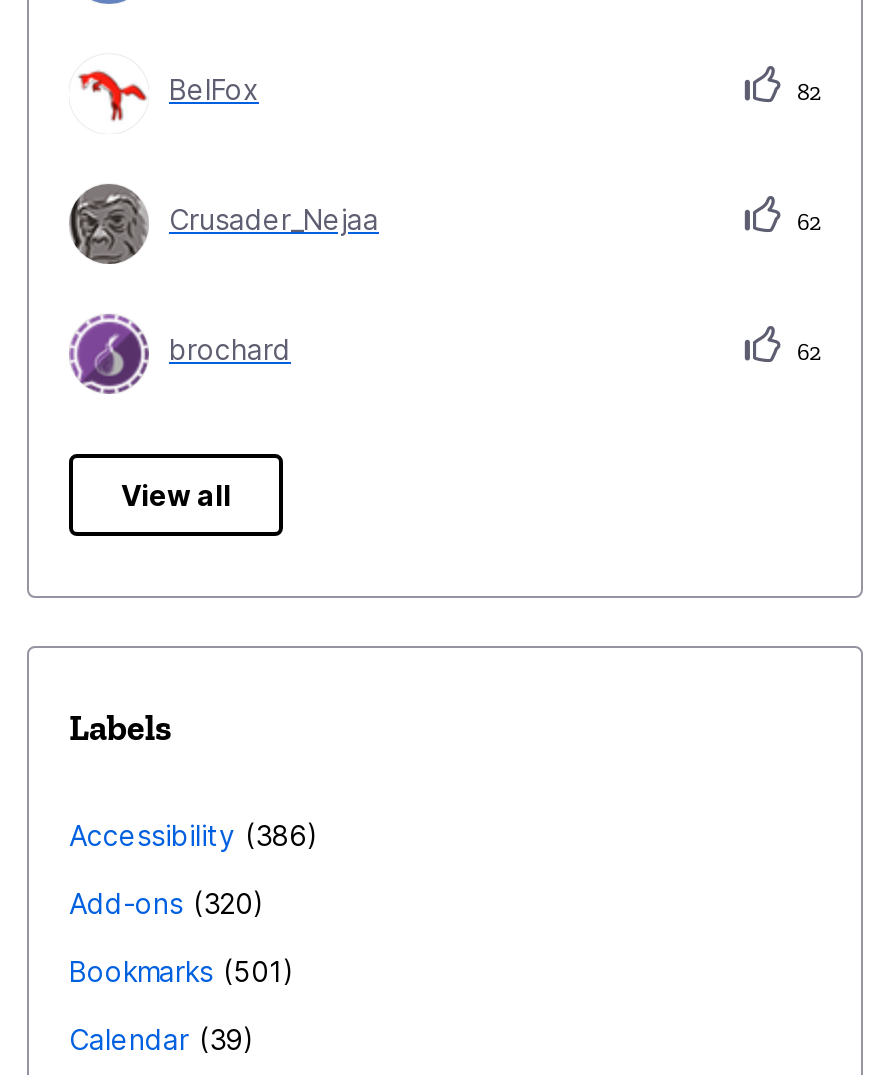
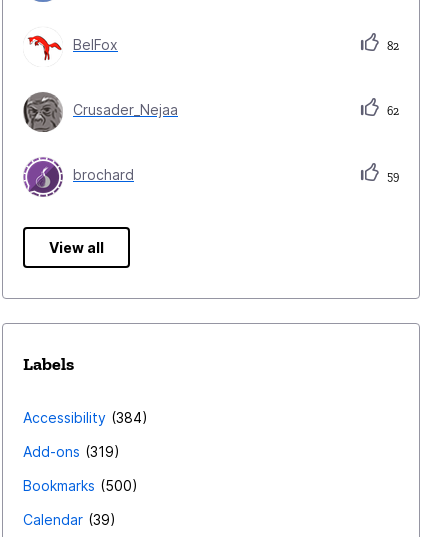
[791,338,821,366] 62 -> [384,169,399,183] 59
[69,818,307,852] Accessibility 386 -> [23,409,142,426] Accessibility 384
[69,886,253,920] Add-ons 320 -> [23,443,114,460] Add-ons 319
[69,954,283,988] Bookmarks 501 -> [23,477,132,494] Bookmarks 500

